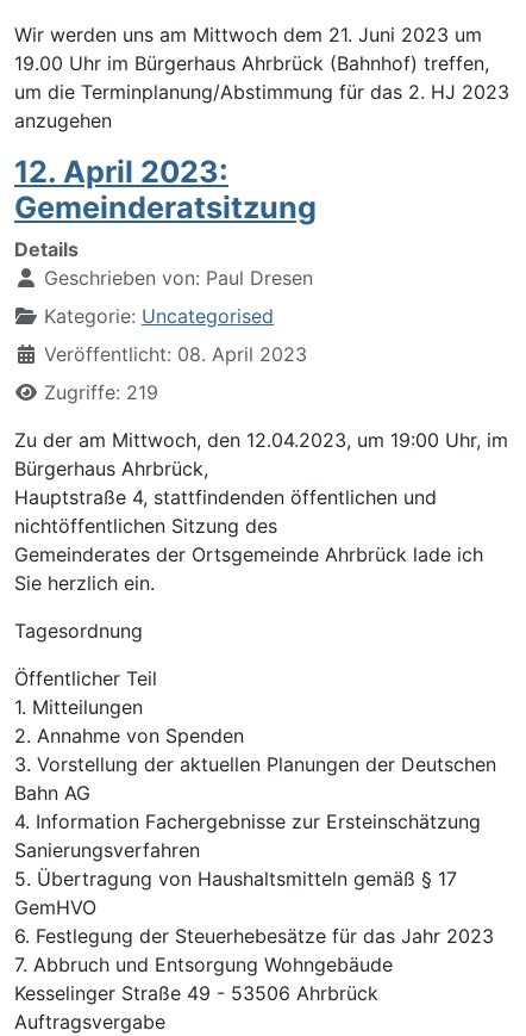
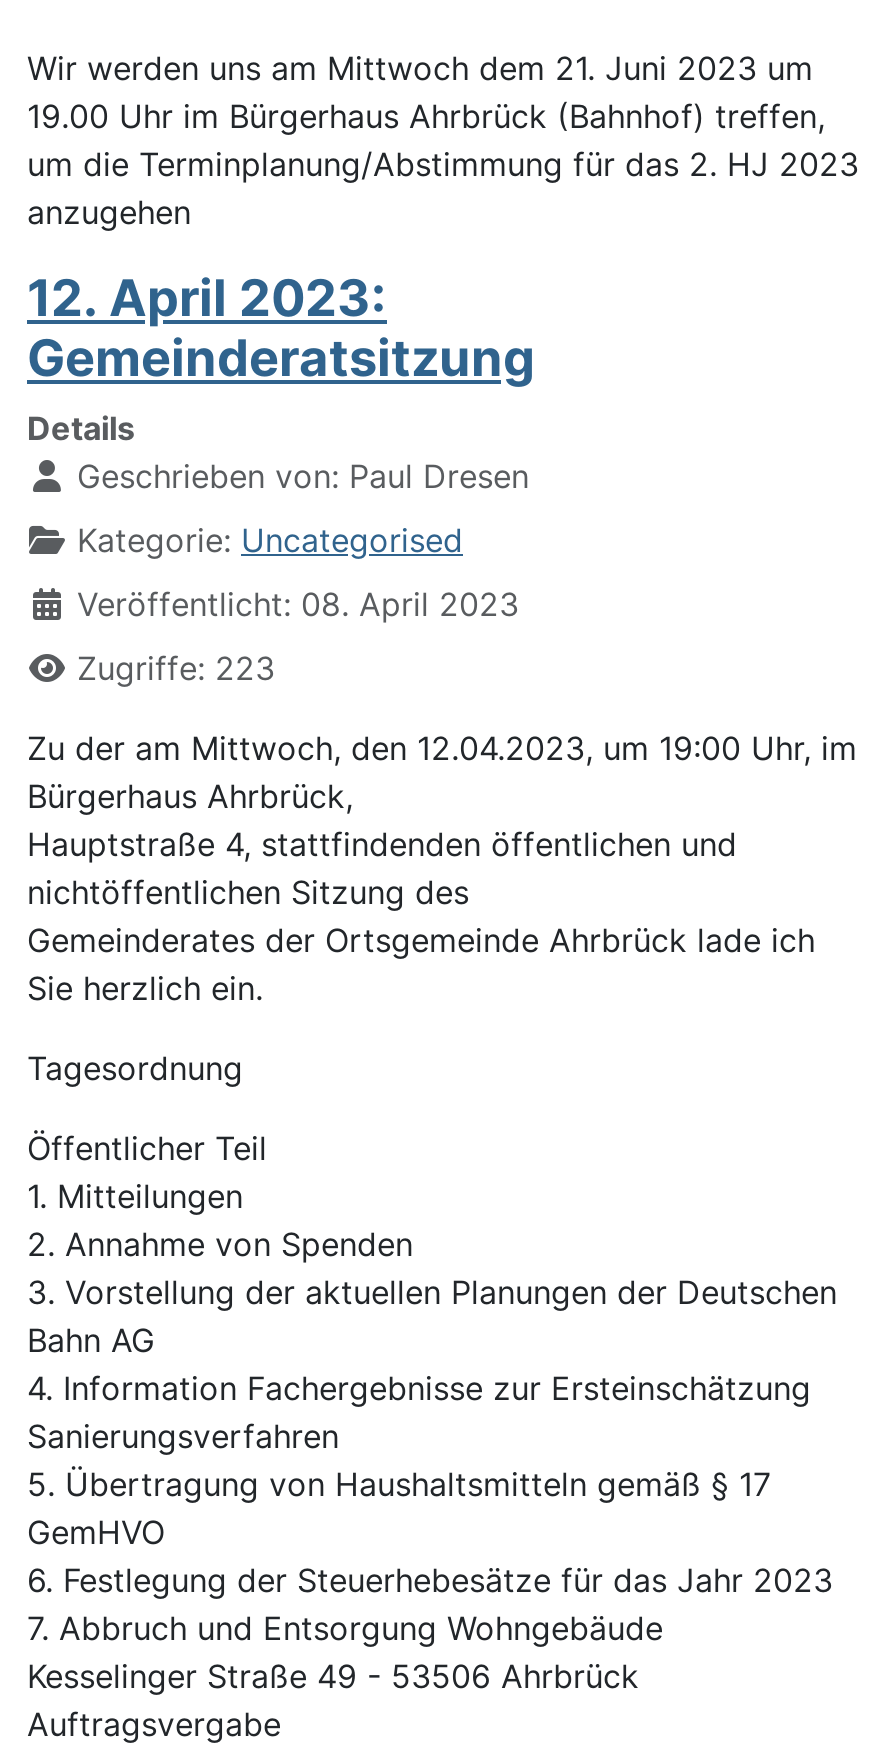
[44,380,158,404] Zugriffe: 219 -> [77,647,275,687] Zugriffe: 223

